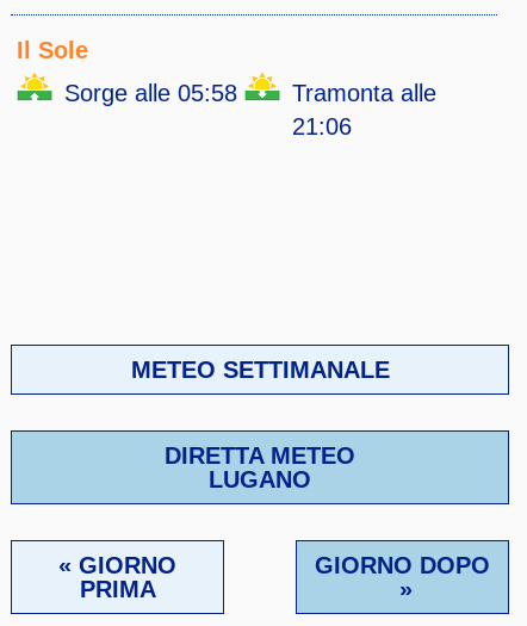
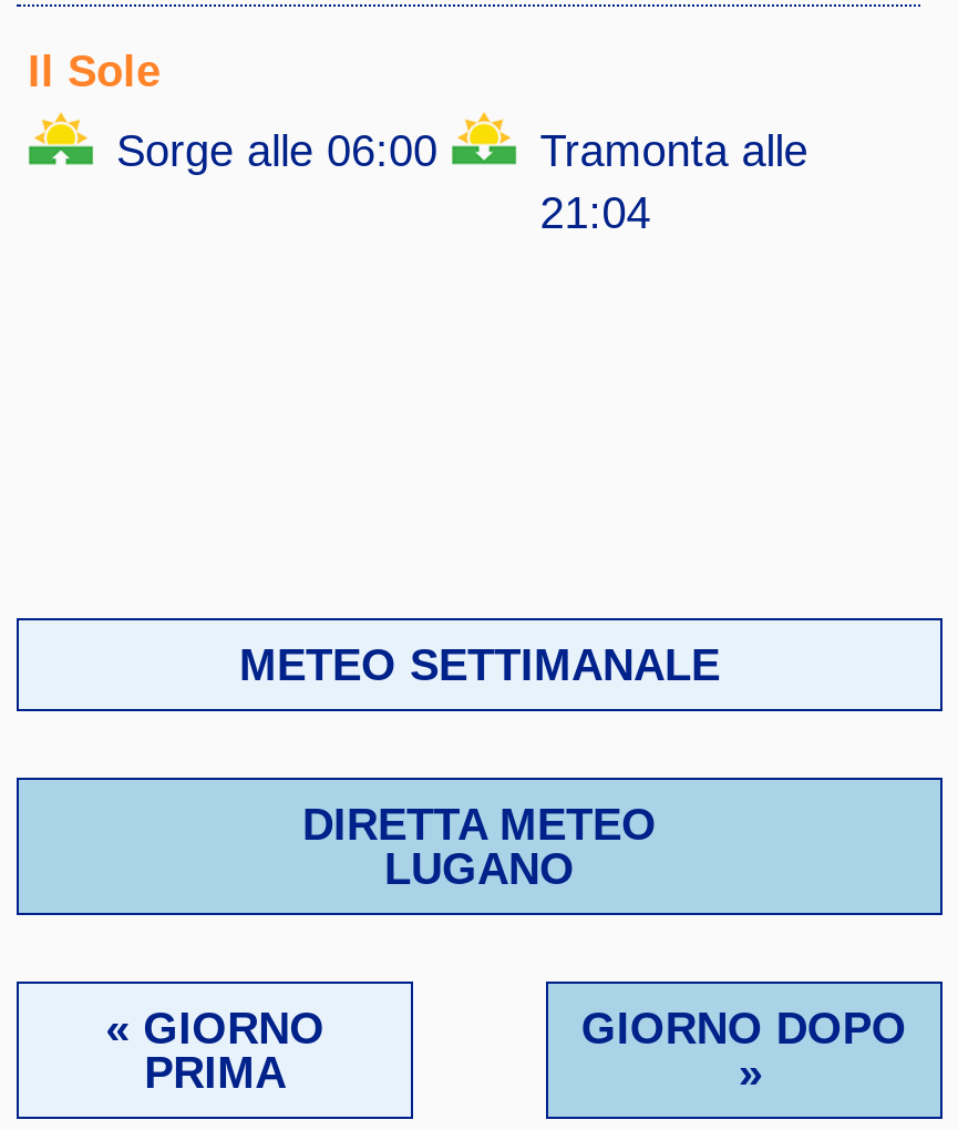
[64,80,237,106] Sorge alle 05:58 -> [116,126,437,175] Sorge alle 06:00
[292,113,352,140] 21:06 -> [540,188,651,237] 21:04

